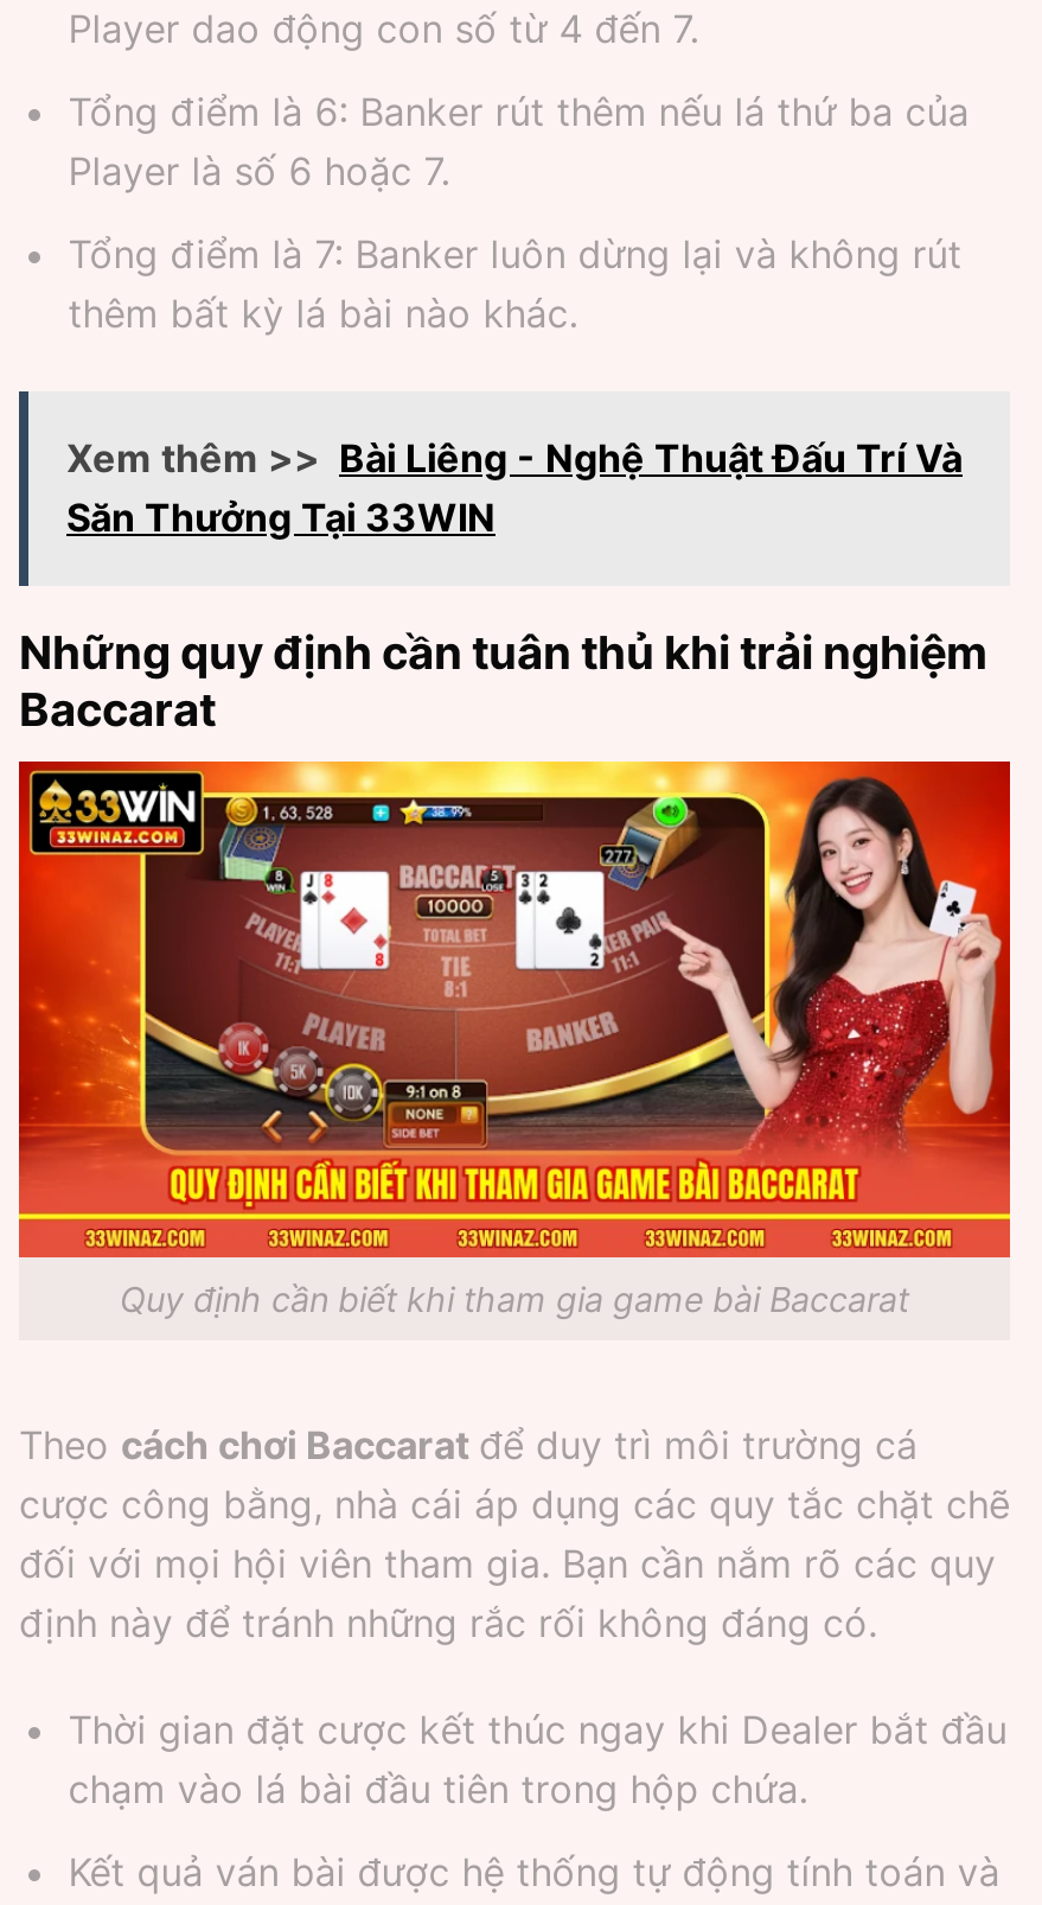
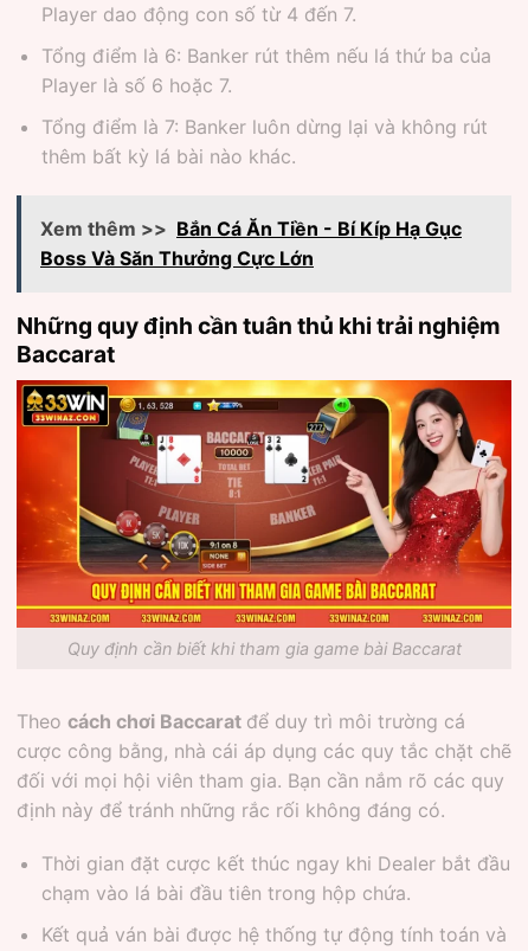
[66,435,963,542] Xem thêm >> Bài Liêng - Nghệ Thuật Đấu Trí Và | Săn Thưởng Tại 33WIN -> [40,217,462,270] Xem thêm >> Bắn Cá Ăn Tiền - Bí Kíp Hạ Gục | Boss Và Săn Thưởng Cực Lớn

